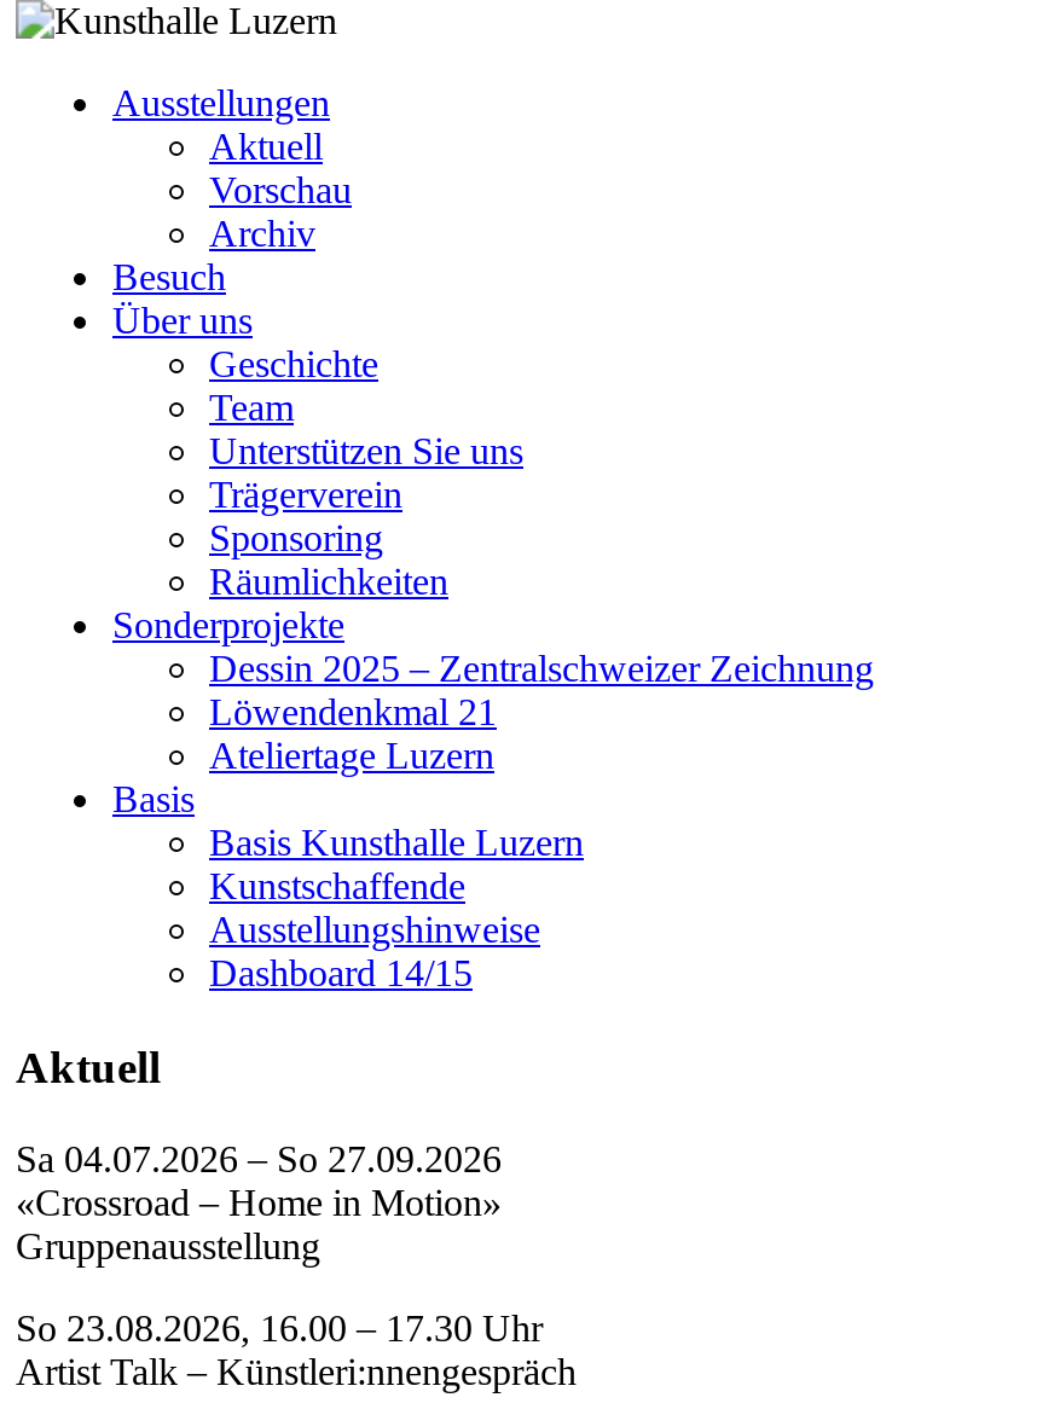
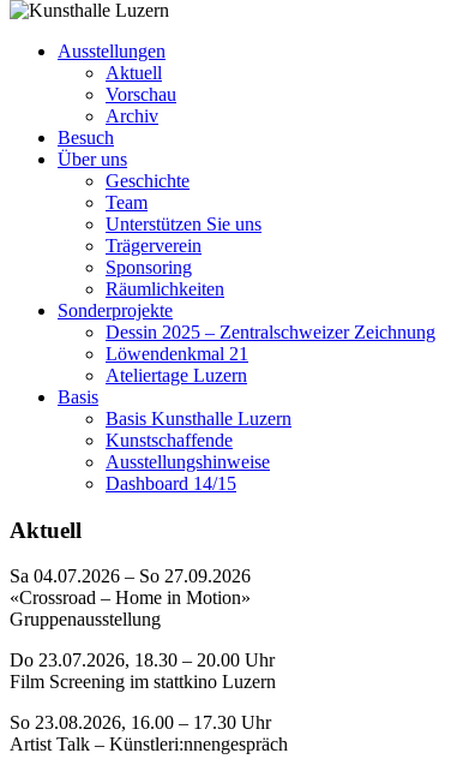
none -> [10,650,276,692] Do 23.07.2026, 18.30 – 20.00 Uhr | Film Screening im stattkino Luzern

